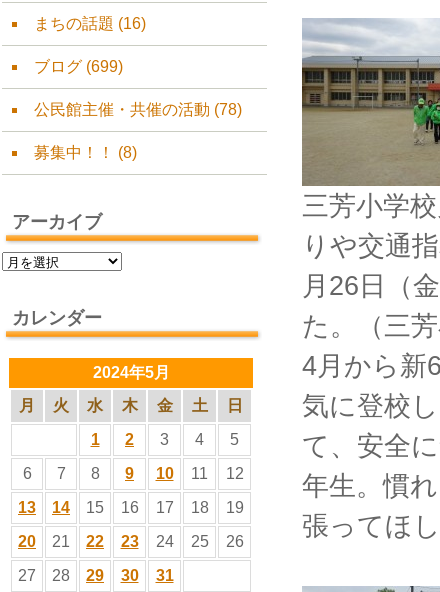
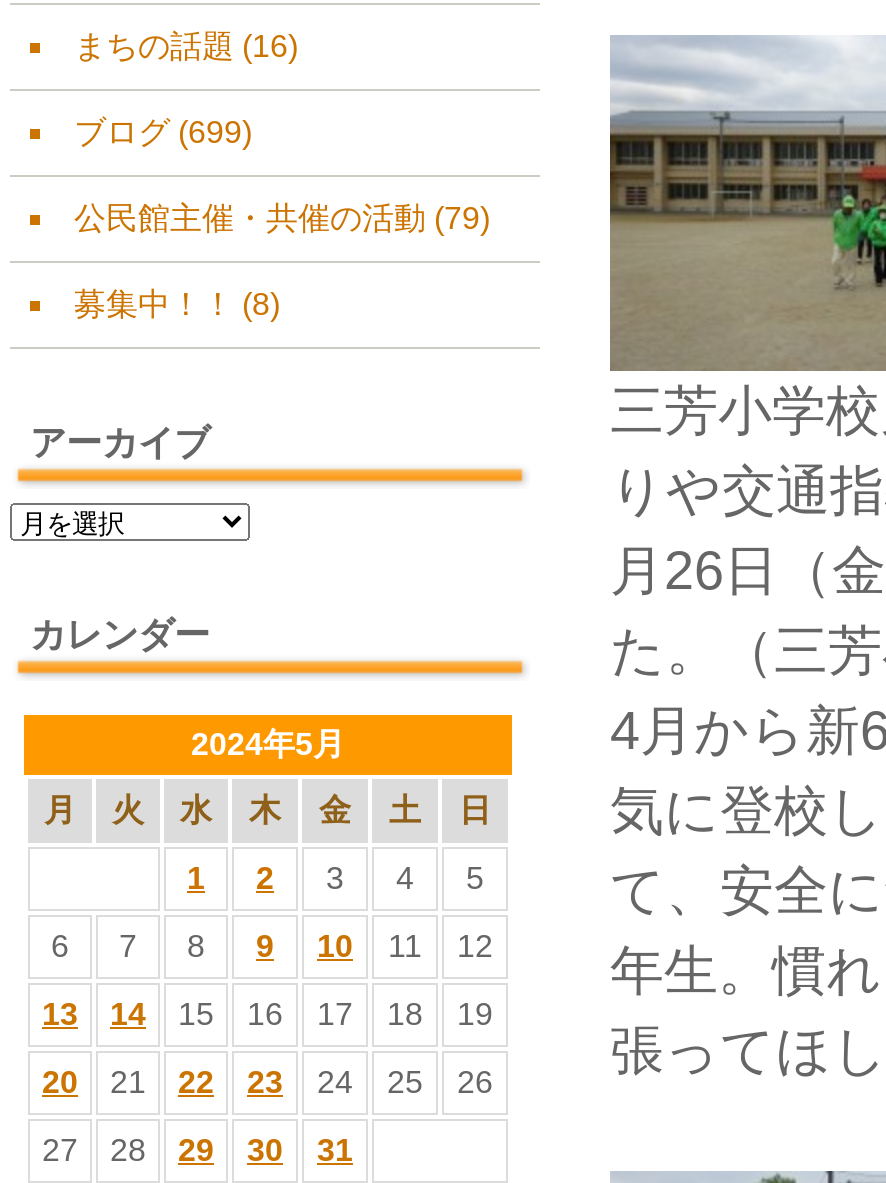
[34,101,242,118] 公民館主催・共催の活動(78) -> [74,201,490,235] 公民館主催・共催の活動(79)

